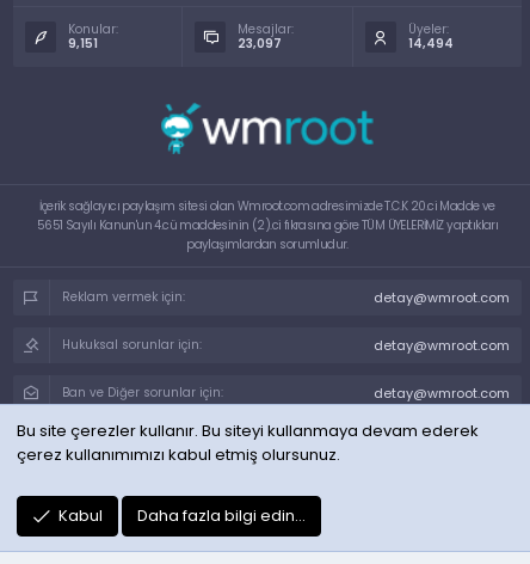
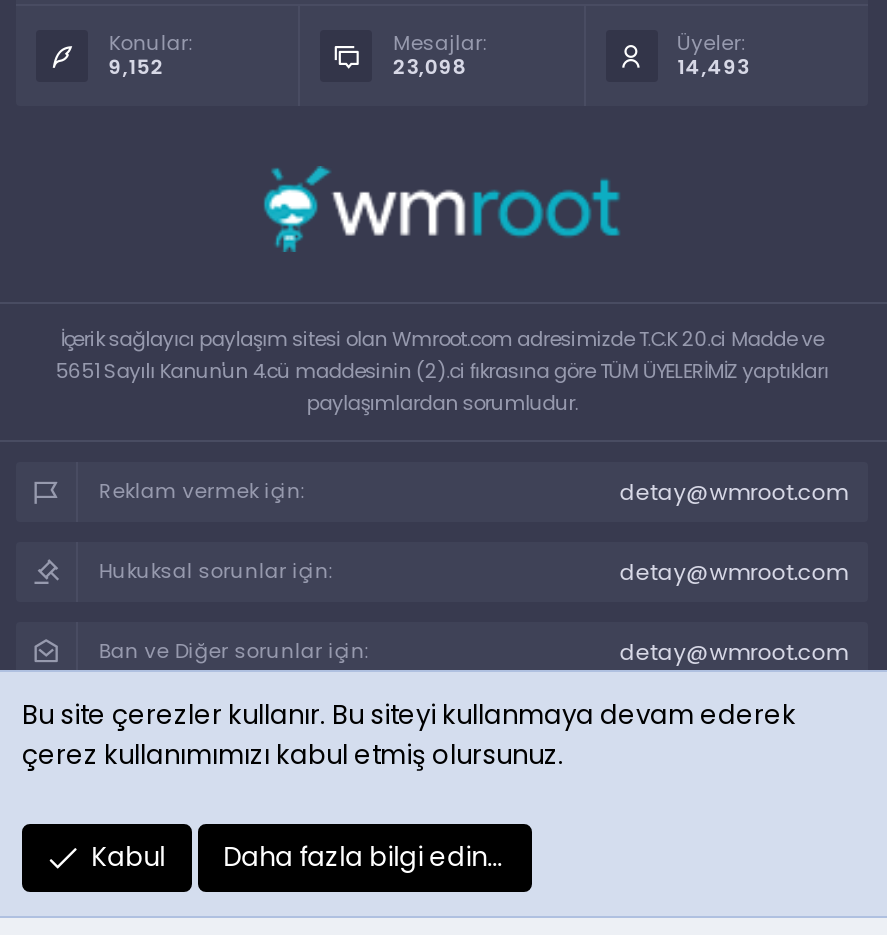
[68,35,98,53] 9,151 -> [108,52,164,82] 9,152
[238,35,282,53] 23,097 -> [393,52,467,82] 23,098
[408,35,453,53] 14,494 -> [677,52,749,82] 14,493

